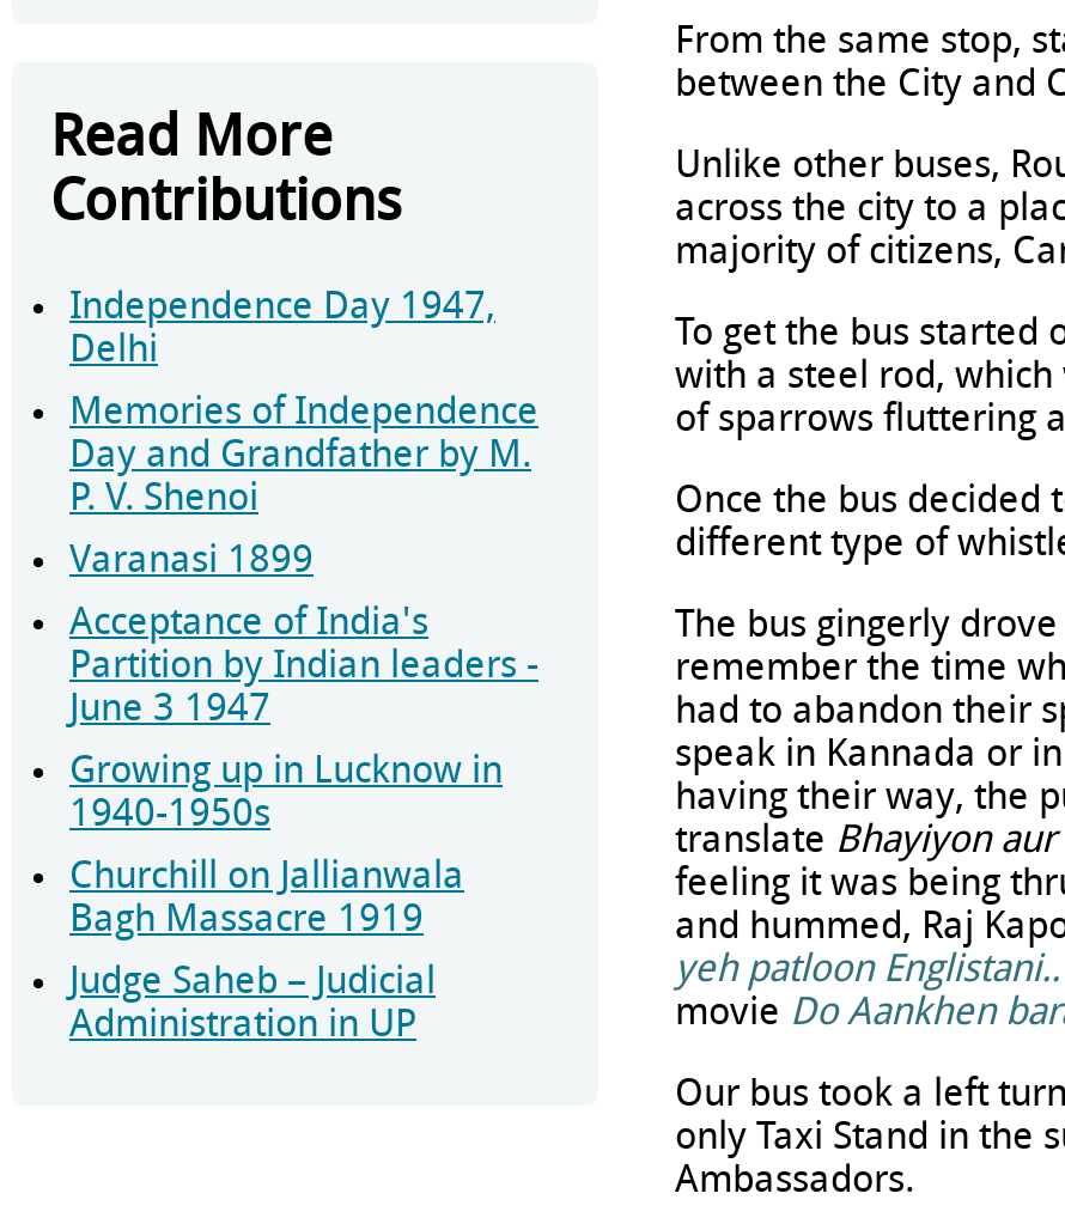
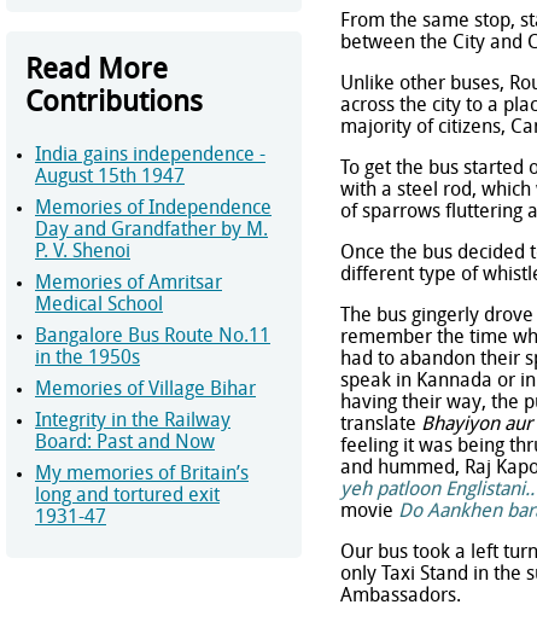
[69,289,495,371] Independence Day 1947, | Delhi -> [35,146,265,187] India gains independence - | August 15th 1947
[69,543,314,581] Varanasi 1899 -> [35,274,222,315] Memories of Amritsar | Medical School
[69,605,538,730] Acceptance of India's | Partition by Indian leaders - | June 3 1947 -> [35,327,270,368] Bangalore Bus Route No.11 | in the 1950s
[69,754,503,835] Growing up in Lucknow in | 1940-1950s -> [35,380,256,400] Memories of Village Bihar
[69,859,464,940] Churchill on Jallianwala | Bagh Massacre 1919 -> [35,412,230,453] Integrity in the Railway | Board: Past and Now
[69,964,436,1045] Judge Saheb – Judicial | Administration in UP -> [35,465,249,528] My memories of Britain’s | long and tortured exit | 1931-47

